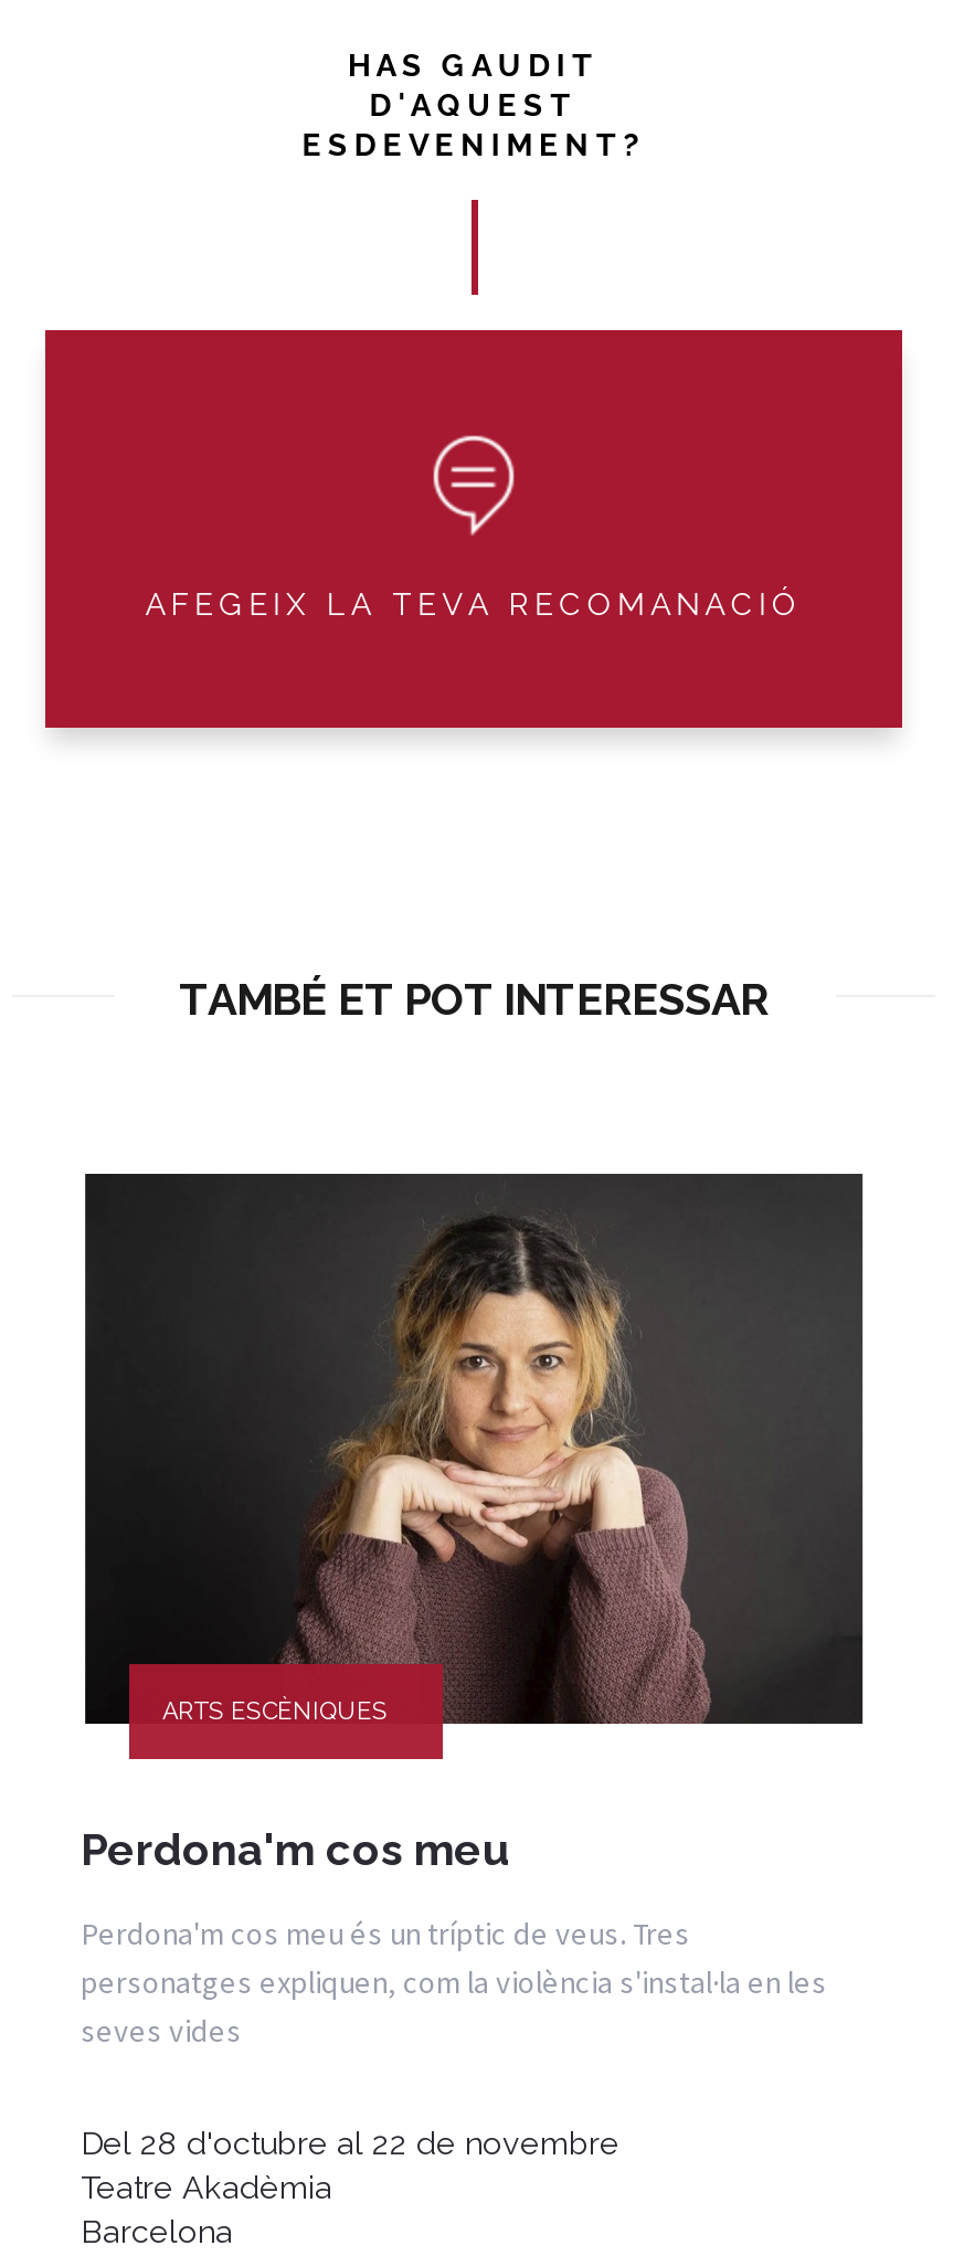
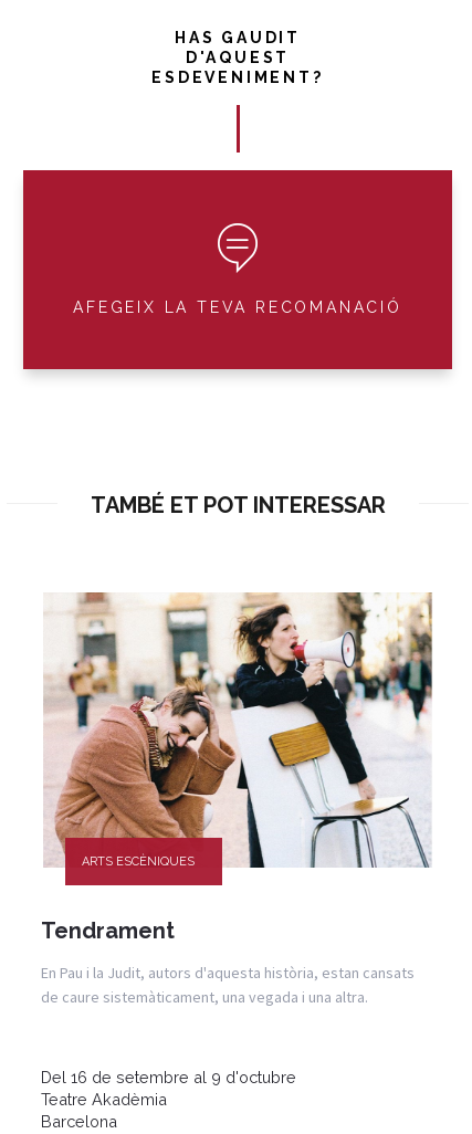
[83,1172,865,1726] [image] -> [43,591,432,869] [image]
[81,1823,509,1876] Perdona'm cos meu -> [41,917,175,944] Tendrament
[81,1914,827,2051] Perdona'm cos meu és un tríptic de veus. Tres | personatges expliquen, com la violència s'instal·la en les | seves vides -> [41,963,415,1007] En Pau i la Judit, autors d'aquesta història, estan cansats | de caure sistemàticament, una vegada i una altra.
[81,2123,619,2161] Del 28 d'octubre al 22 de novembre -> [41,1068,296,1086] Del 16 de setembre al 9 d'octubre

